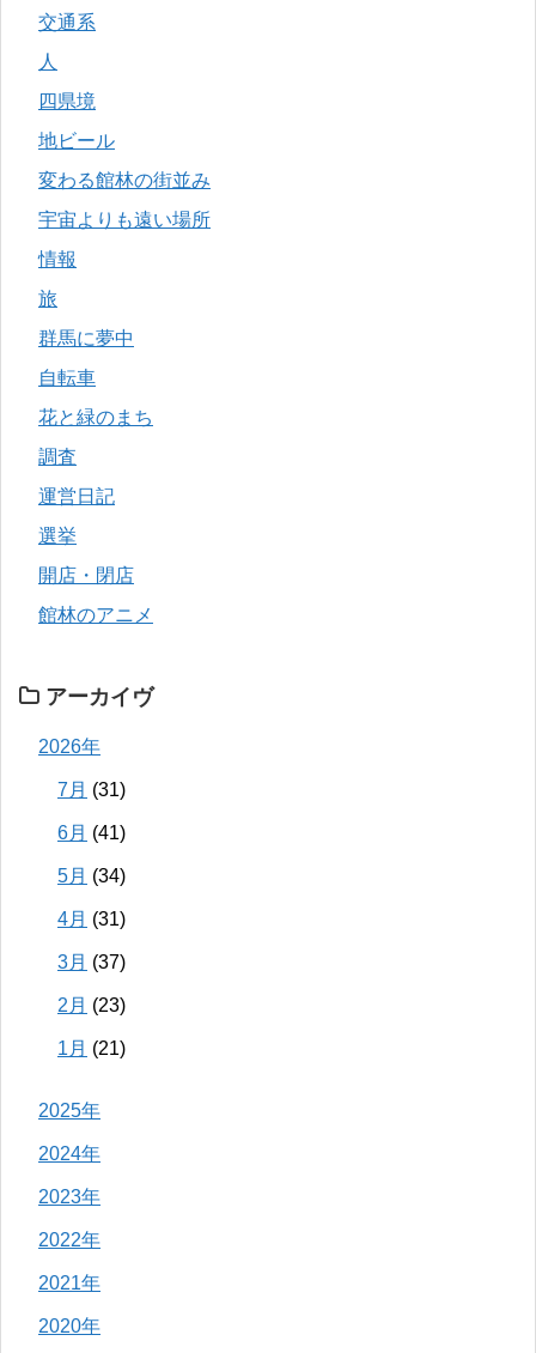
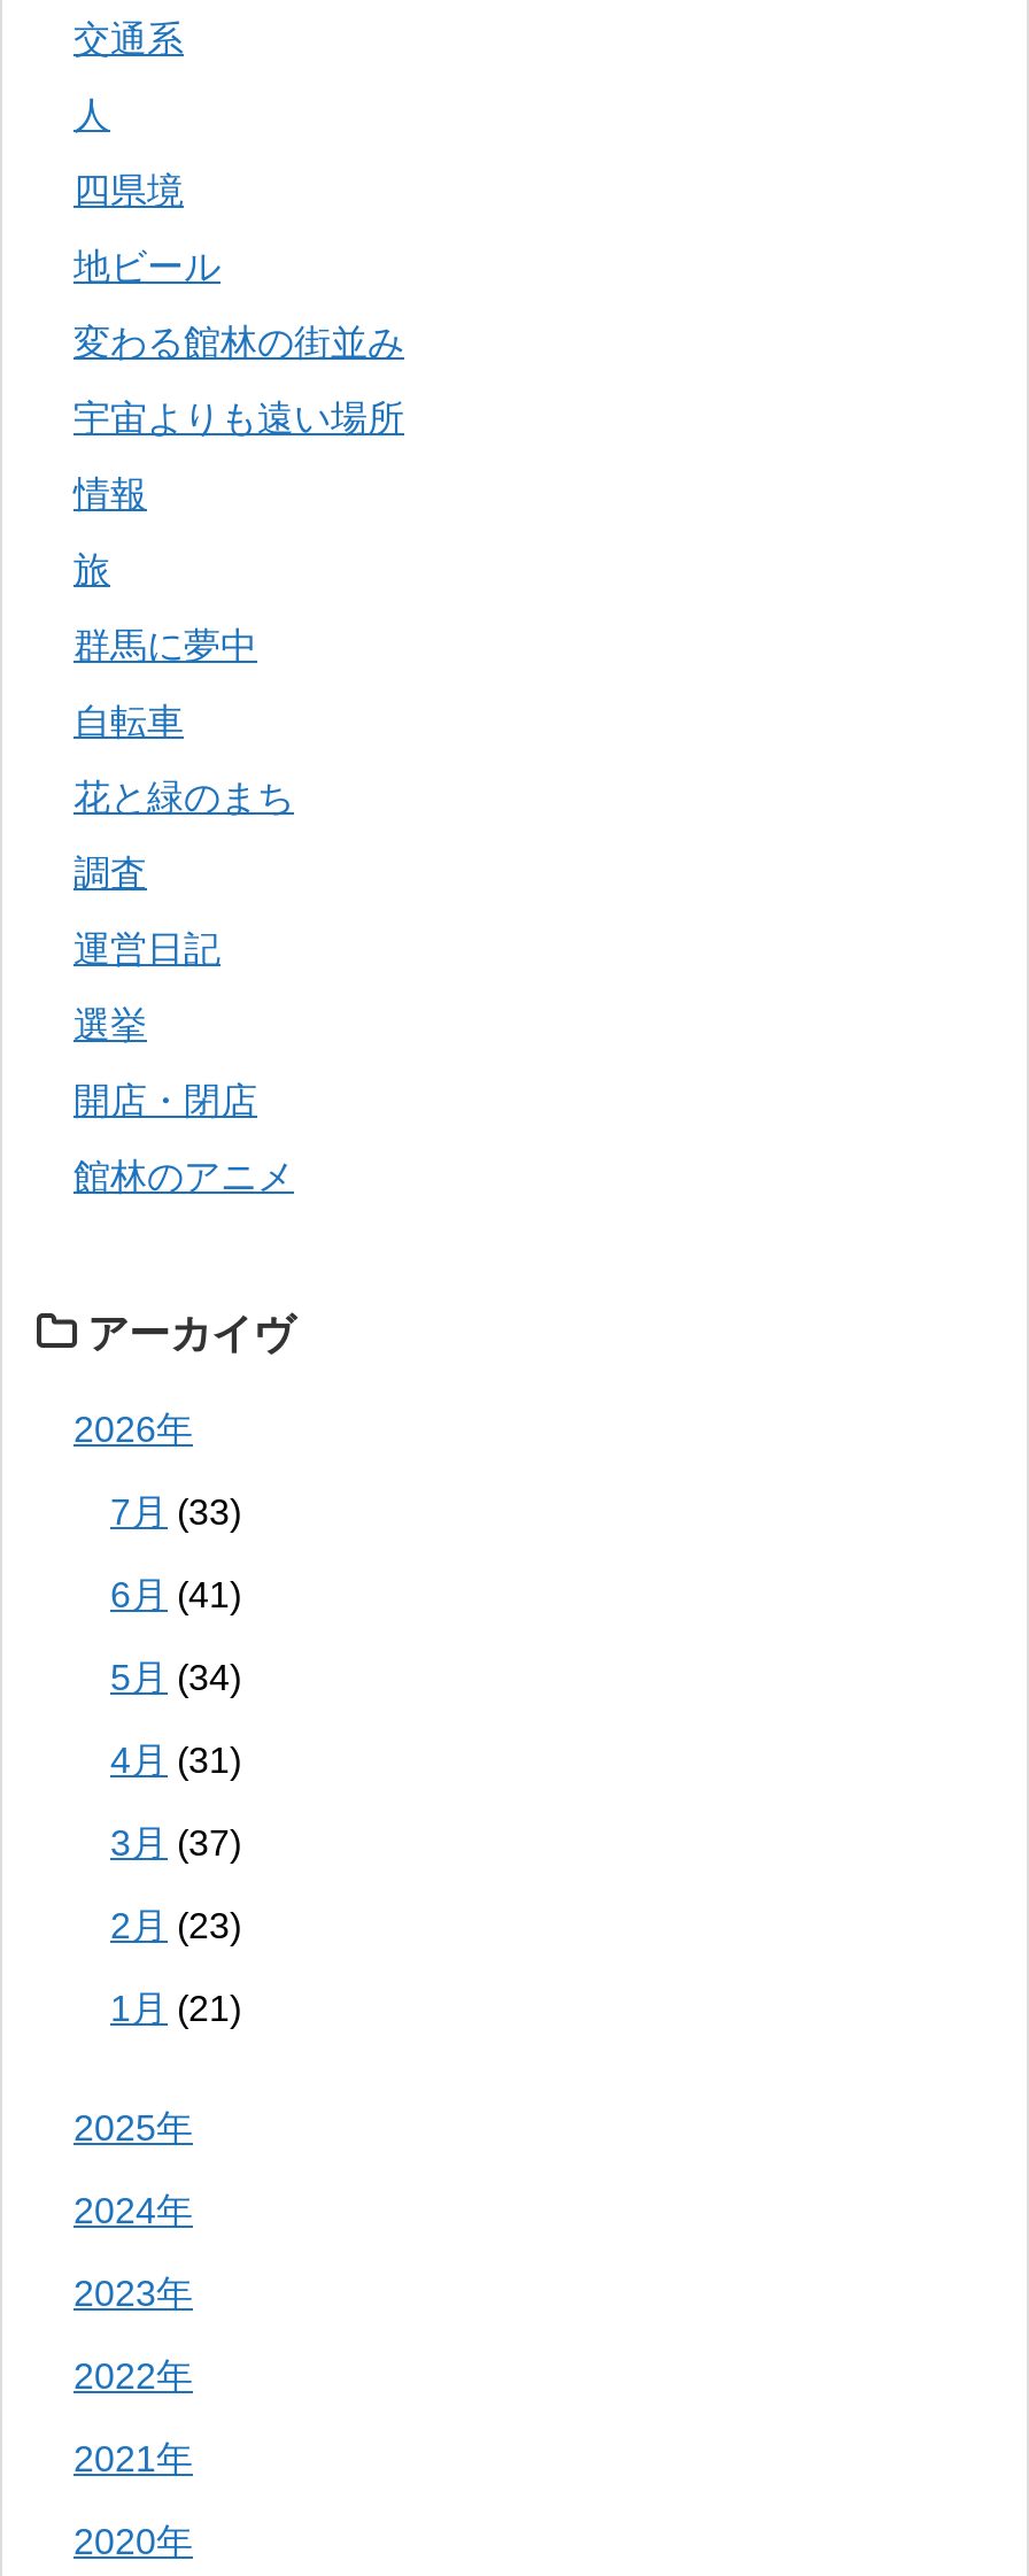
[57,779,126,799] 7月(31) -> [110,1494,241,1533] 7月(33)

